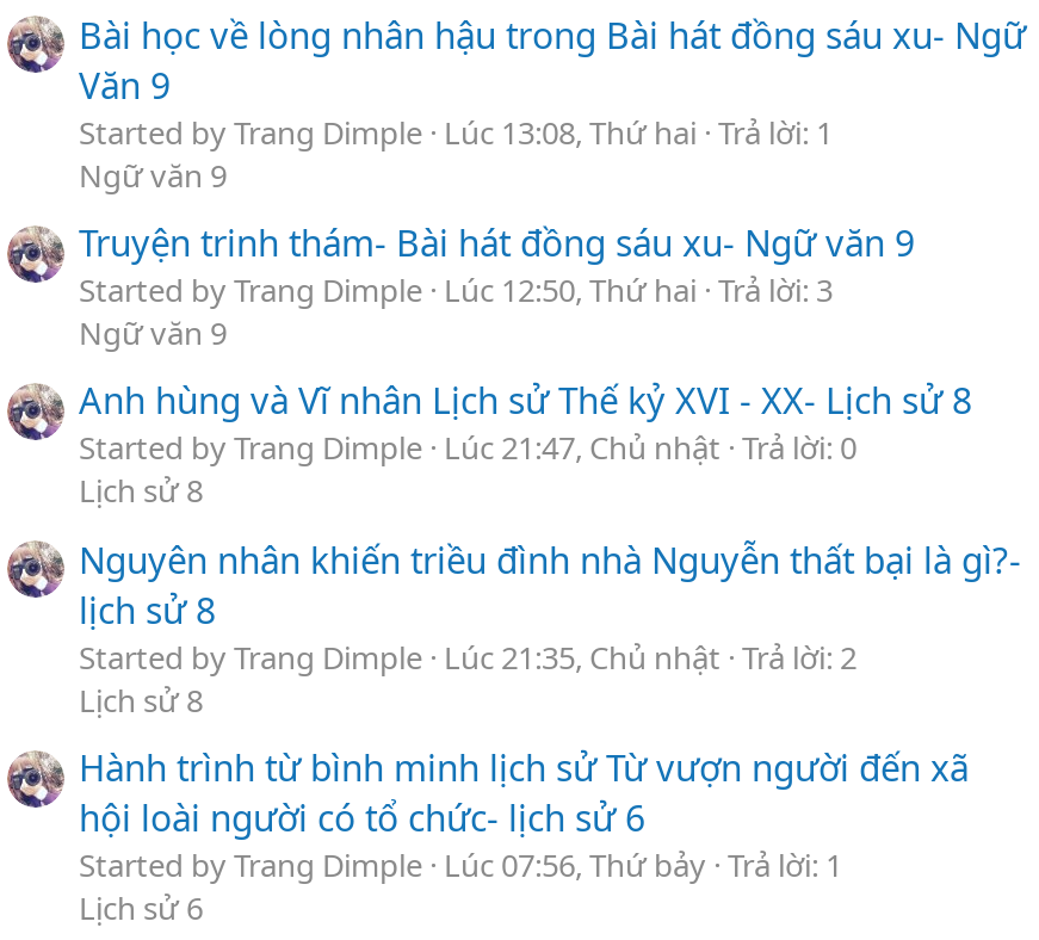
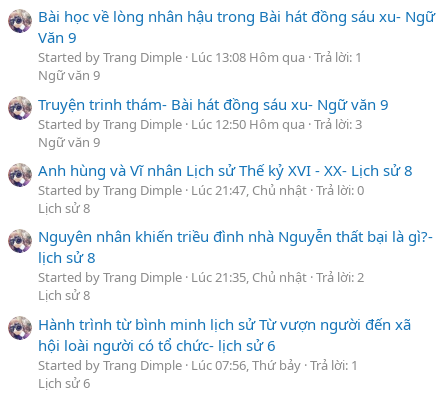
[79,111,833,154] Started by Trang Dimple Lúc 13:08, Thứ hai Trả lời: 1 -> [38,48,362,66] Started by Trang Dimple Lúc 13:08 Hôm qua Trả lời: 1
[79,269,833,312] Started by Trang Dimple Lúc 12:50, Thứ hai Trả lời: 3 -> [38,115,362,133] Started by Trang Dimple Lúc 12:50 Hôm qua Trả lời: 3

